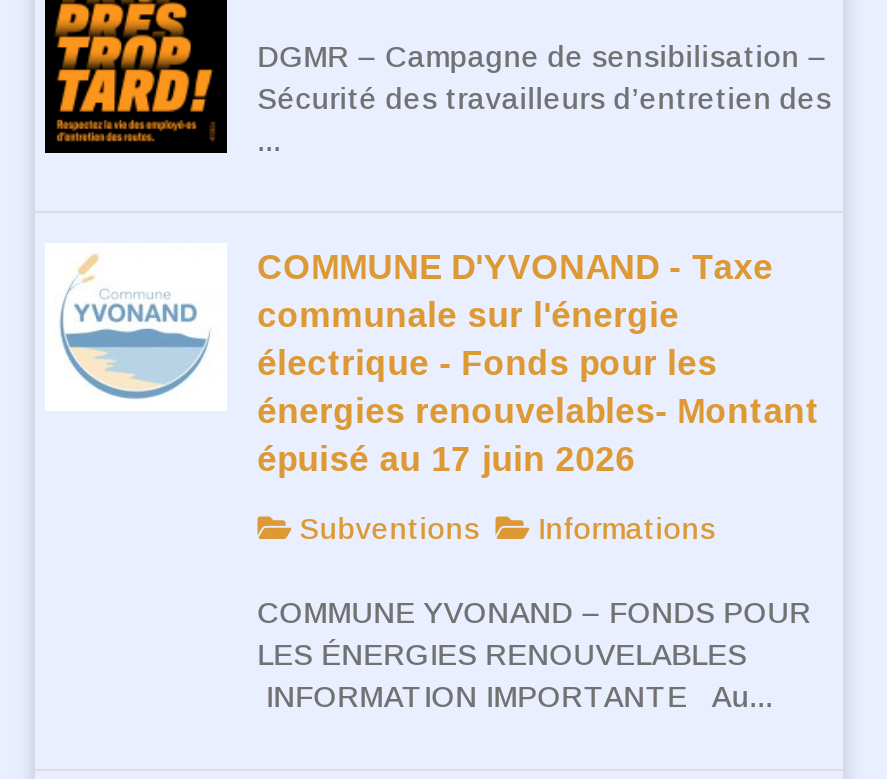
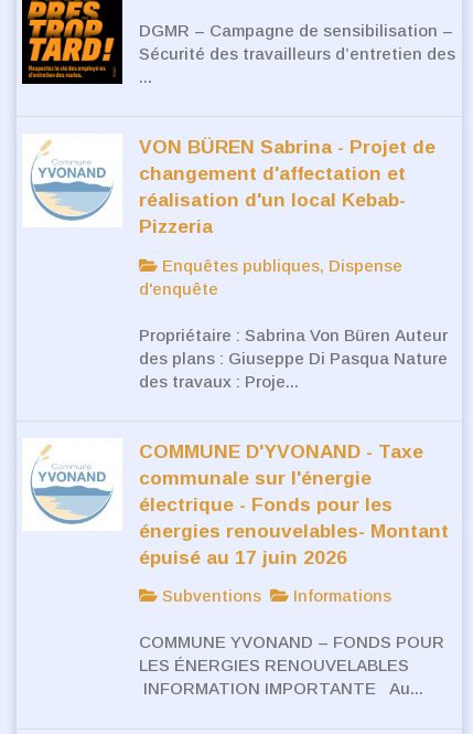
none -> [139,136,448,390] VON BÜREN Sabrina - Projet de | changement d'affectation et | réalisation d'un local Kebab- | Pizzeria | Enquêtes publiques, Dispense | d'enquête | Propriétaire : Sabrina Von Büren Auteur | des plans : Giuseppe Di Pasqua Nature | des travaux : Proje...

